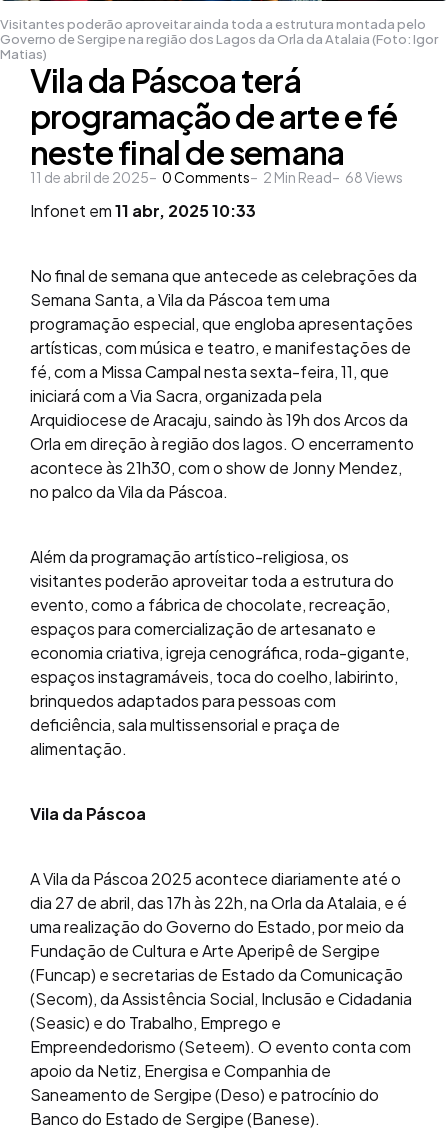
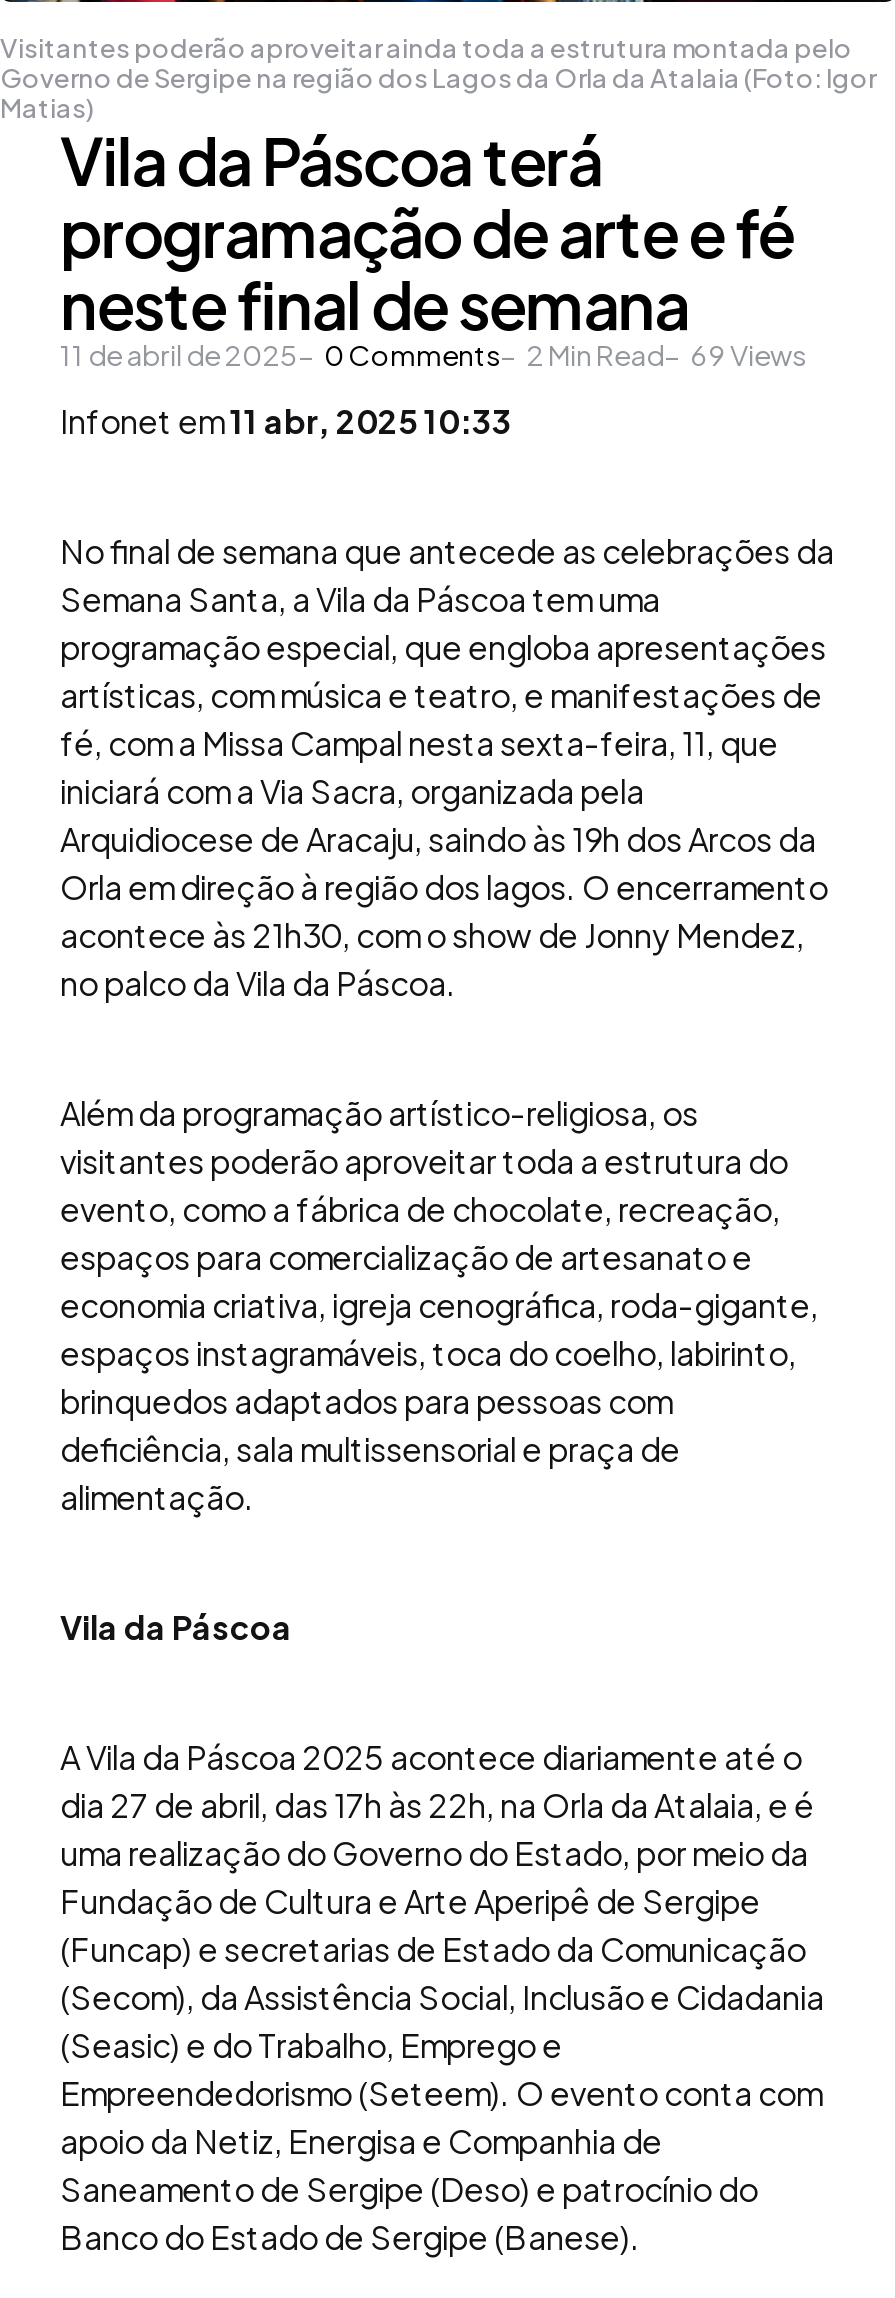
[345,168,403,186] 68 Views -> [690,336,806,372] 69 Views

